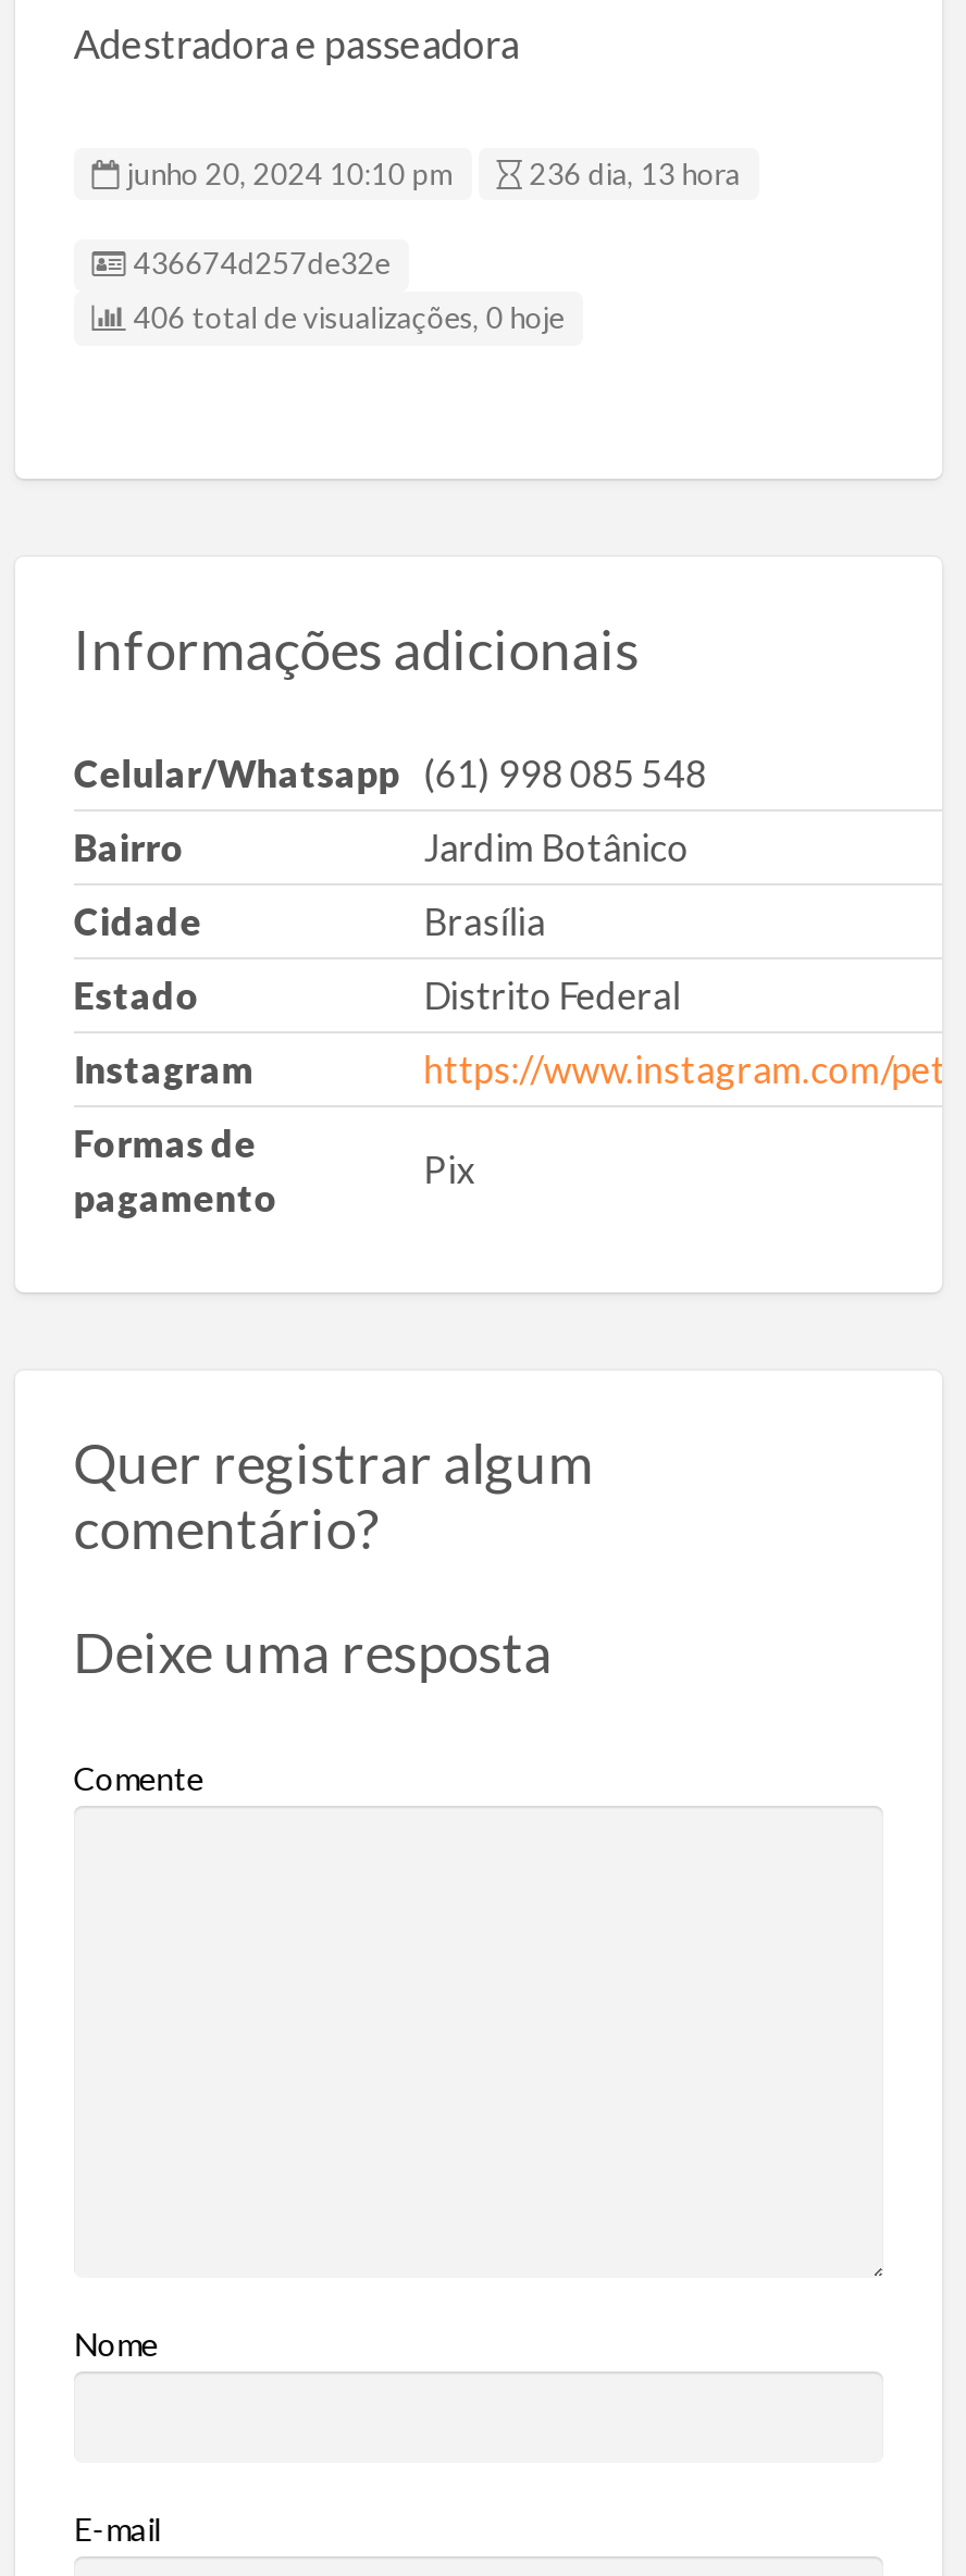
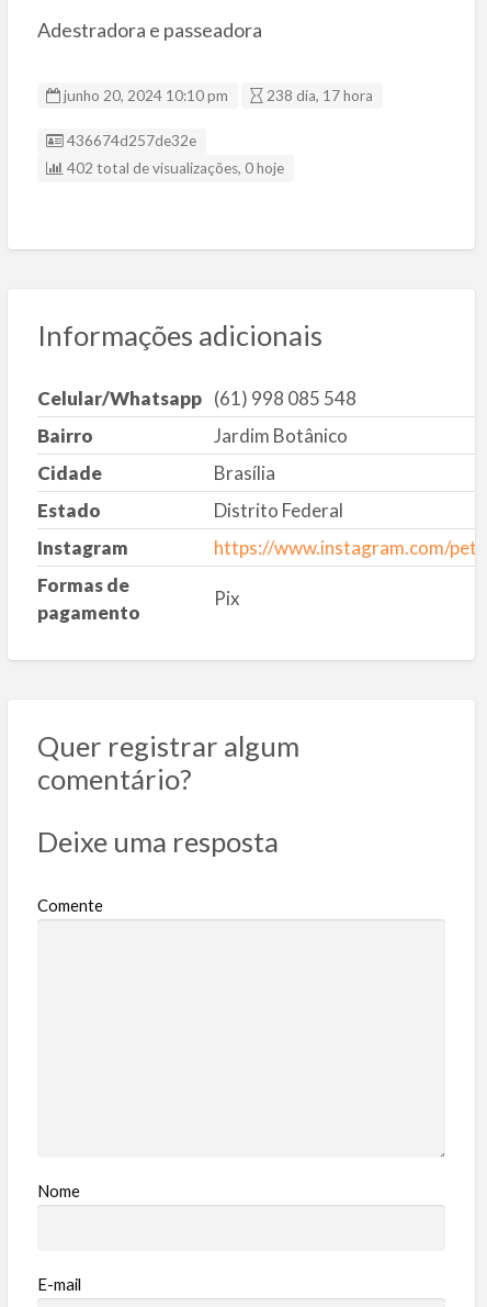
[120,156,740,191] junho 20, 2024 10:10 pm 236 dia, 13 hora -> [61,87,373,104] junho 20, 2024 10:10 pm 238 dia, 17 hora
[127,300,564,335] 406 total de visualizações, 0 hoje -> [64,159,284,177] 402 total de visualizações, 0 hoje

